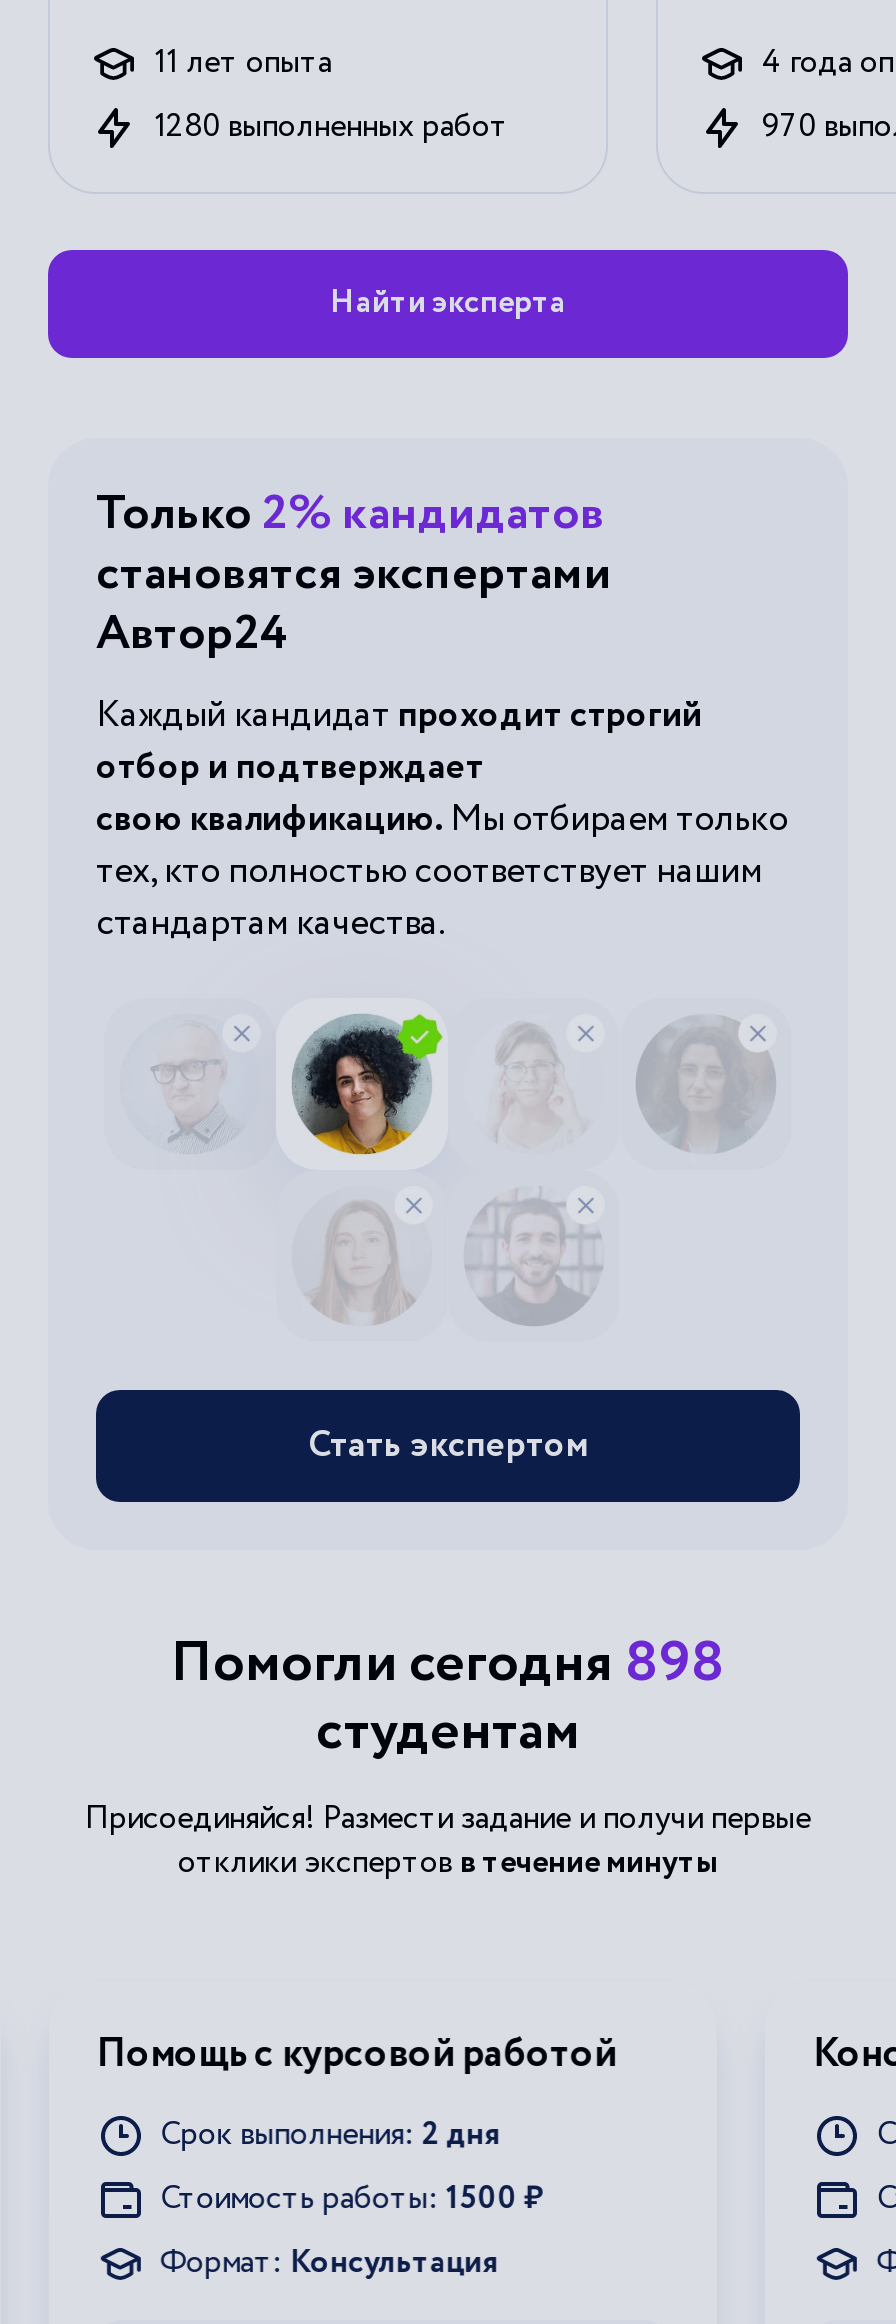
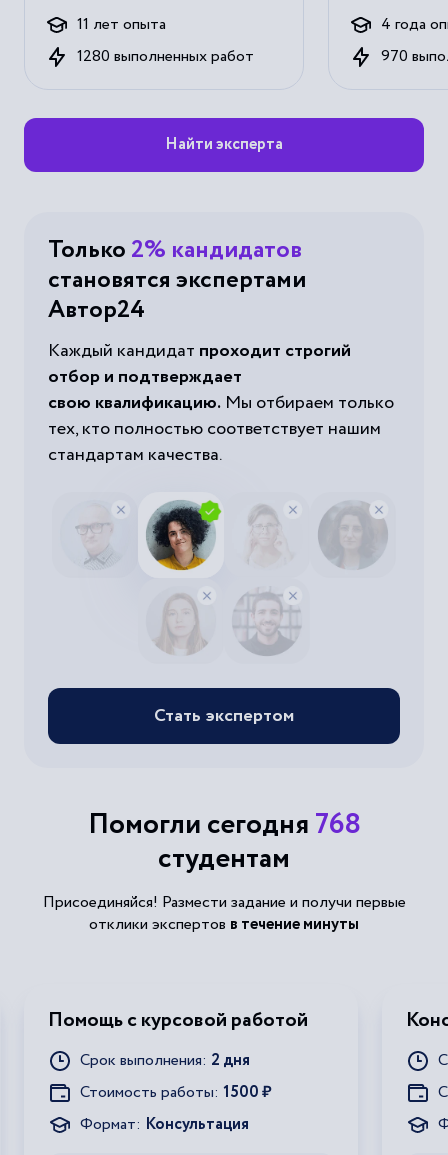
[171,1621,725,1705] Помогли сегодня 898 -> [87,804,360,846] Помогли сегодня 768

